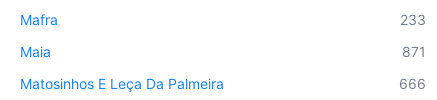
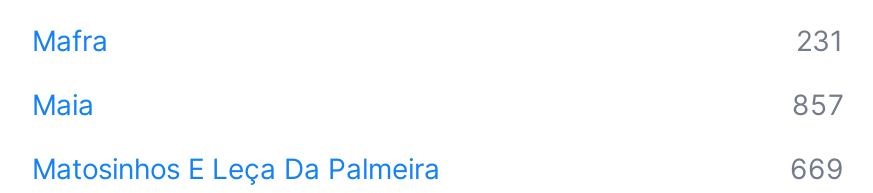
[400,11,426,28] 233 -> [796,22,844,56] 231
[402,43,426,60] 871 -> [792,86,844,120] 857
[399,75,426,92] 666 -> [790,150,844,184] 669

